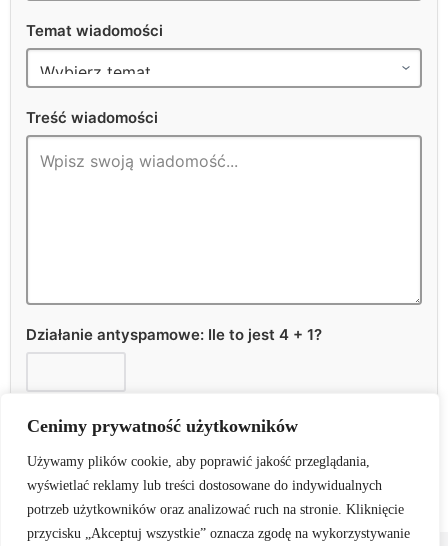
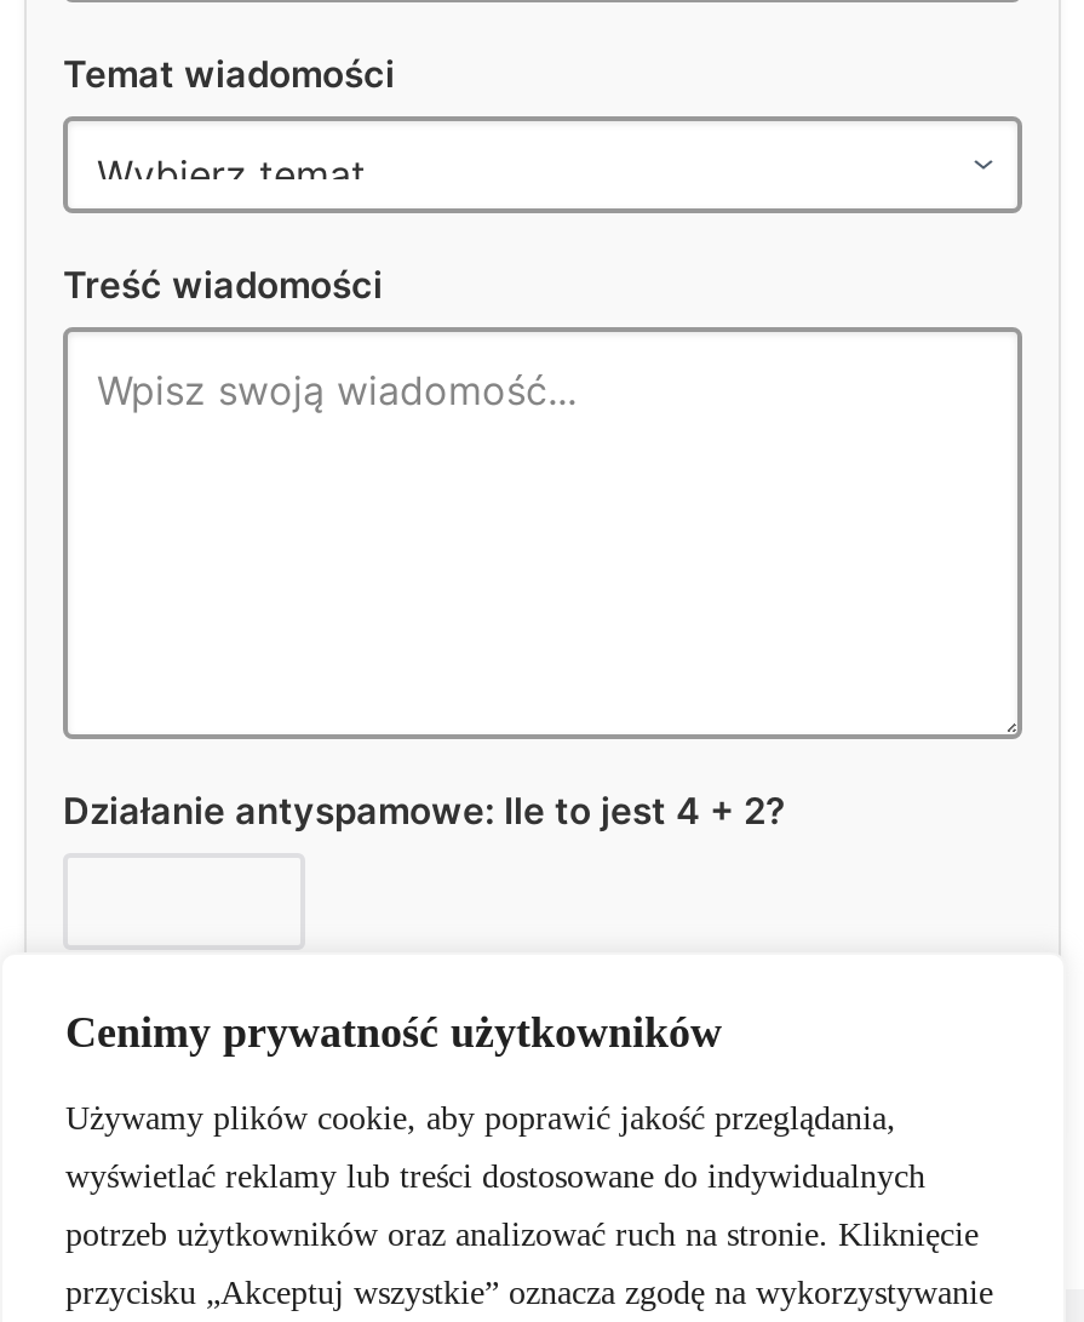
[26,325,322,344] Działanie antyspamowe: Ile to jest 4 + 1? -> [63,788,785,834] Działanie antyspamowe: Ile to jest 4 + 2?

